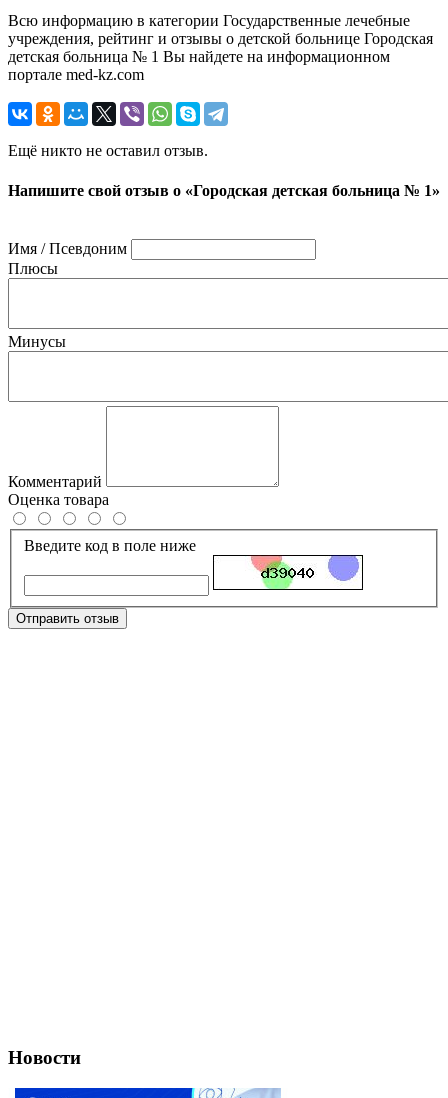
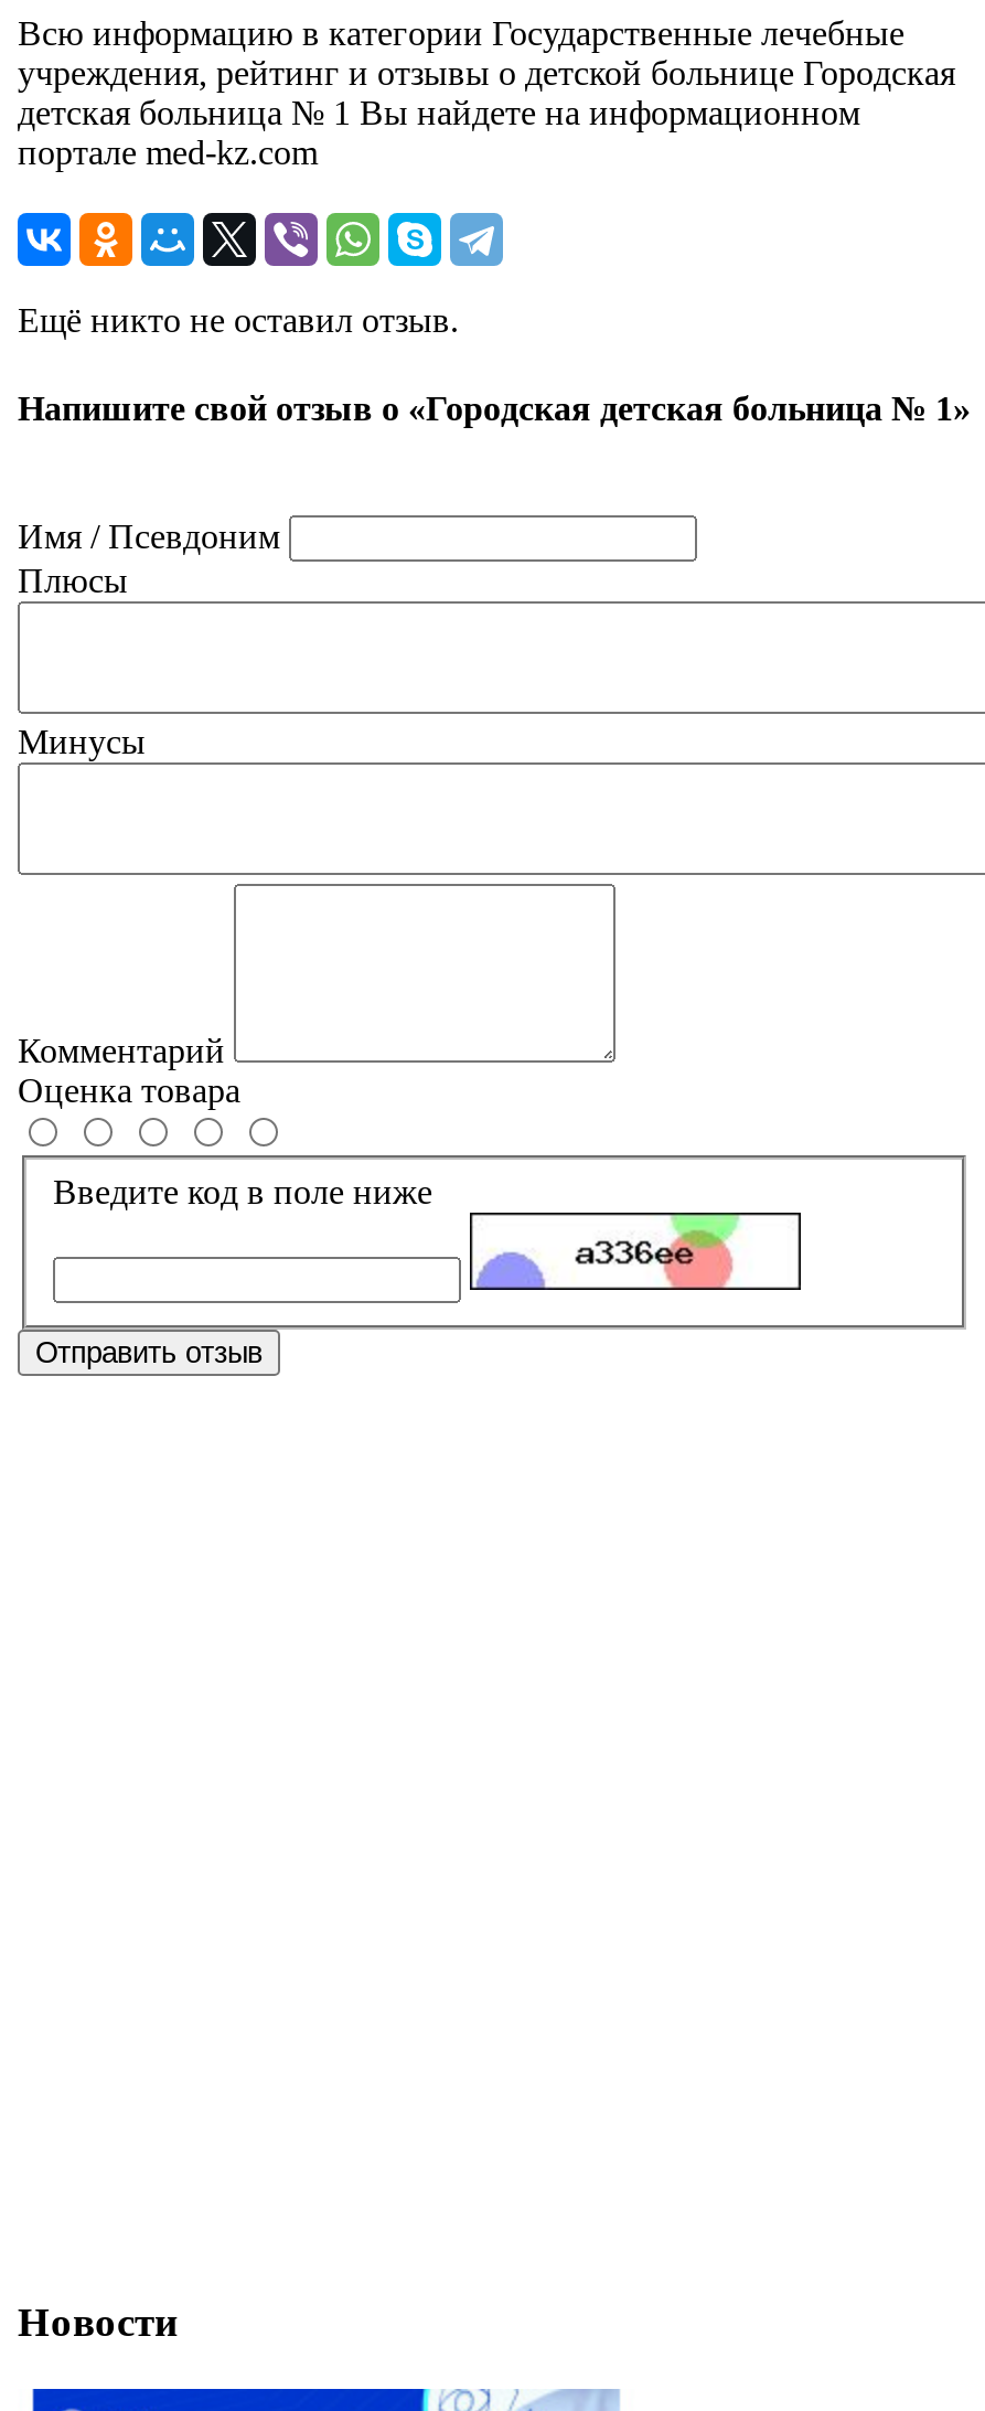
[215,555,359,590] [image] -> [472,1213,794,1290] [image]

